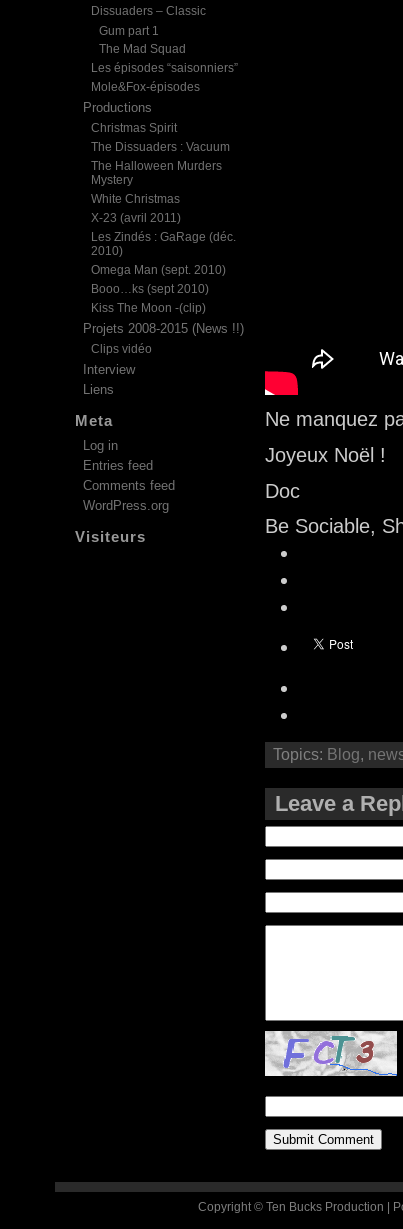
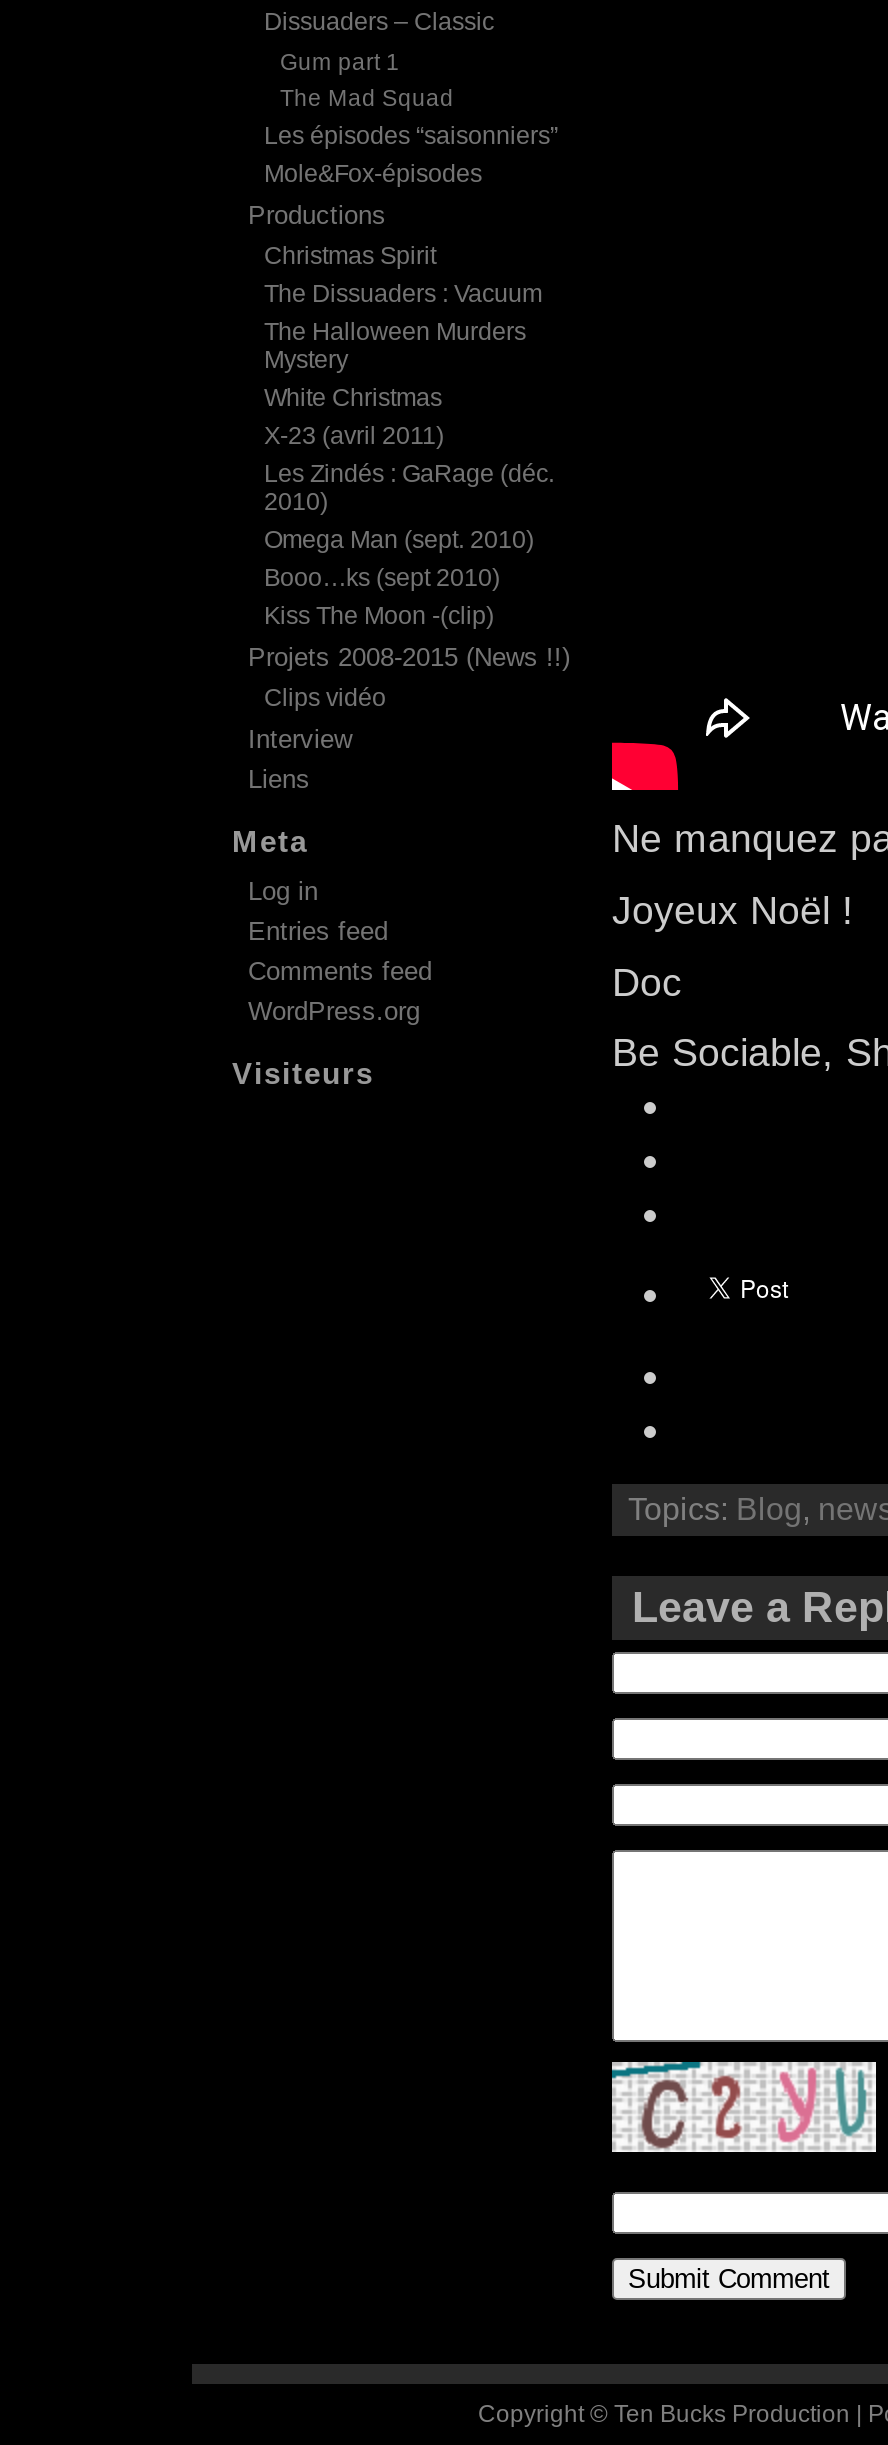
[264,1030,397,1076] [image] -> [610,2060,876,2152] [image]

